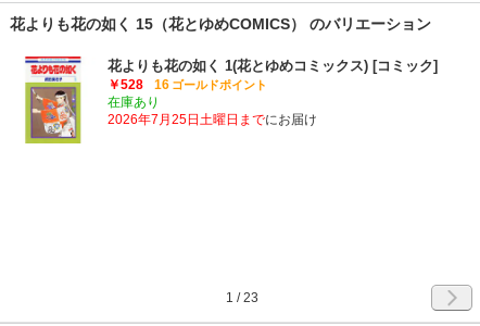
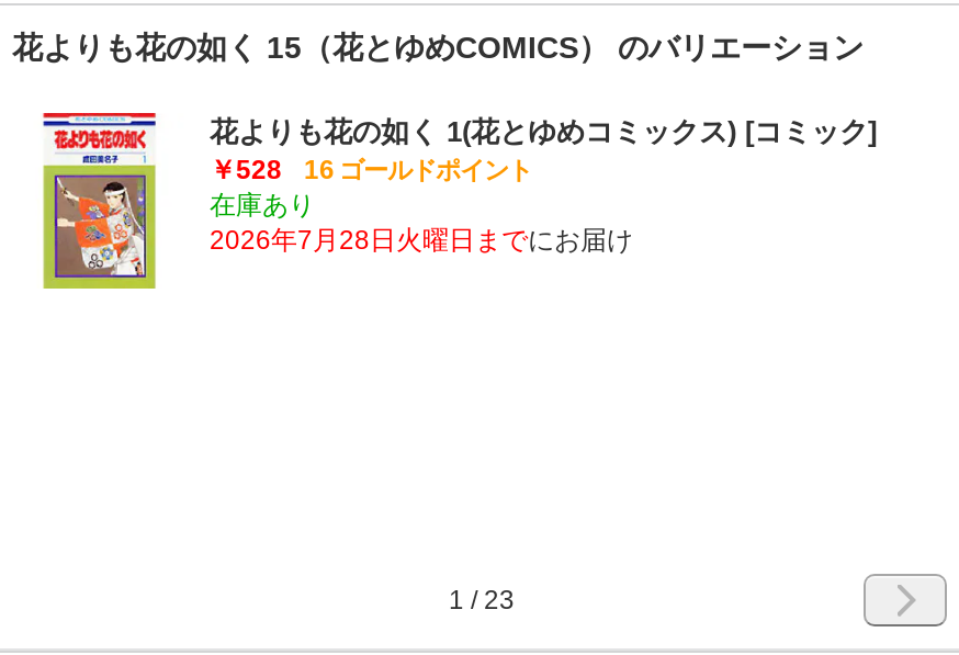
[108,112,317,127] 2026年7月25日土曜日までにお届け -> [210,226,633,256] 2026年7月28日火曜日までにお届け

